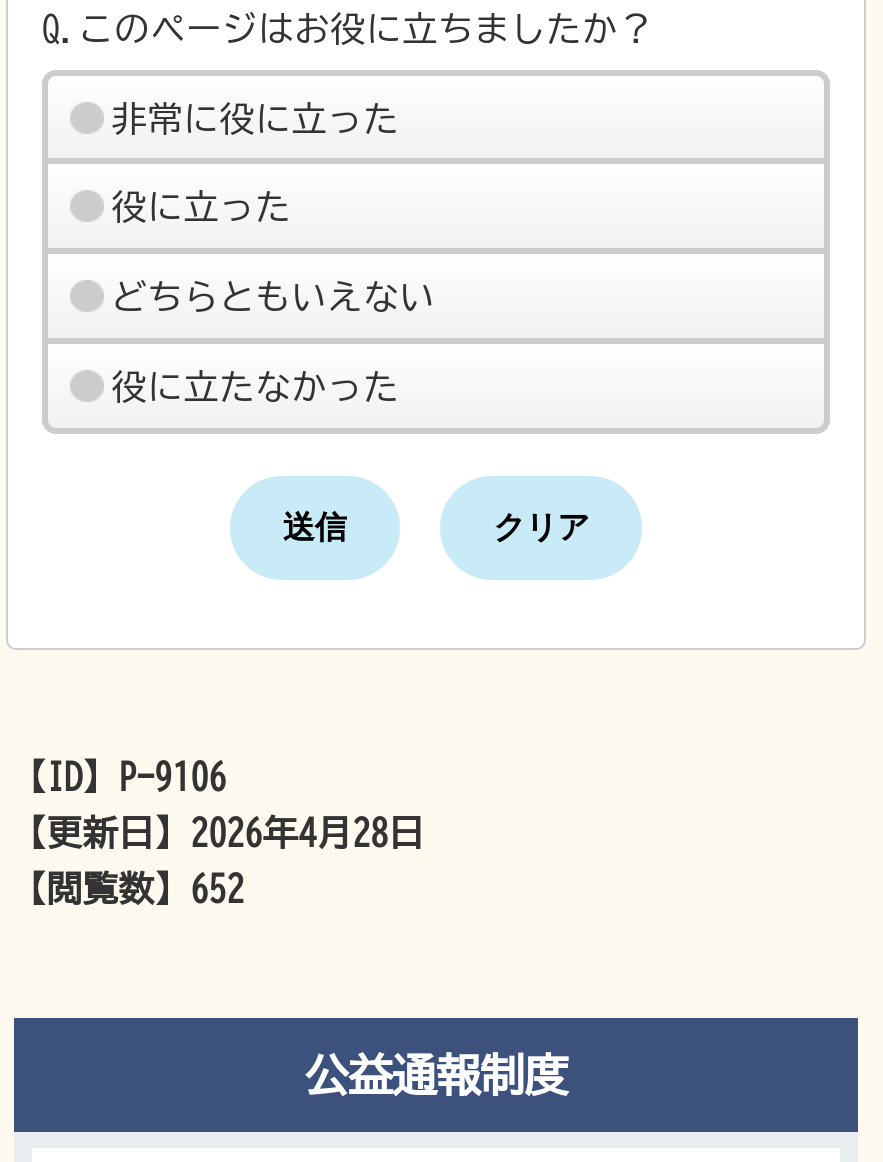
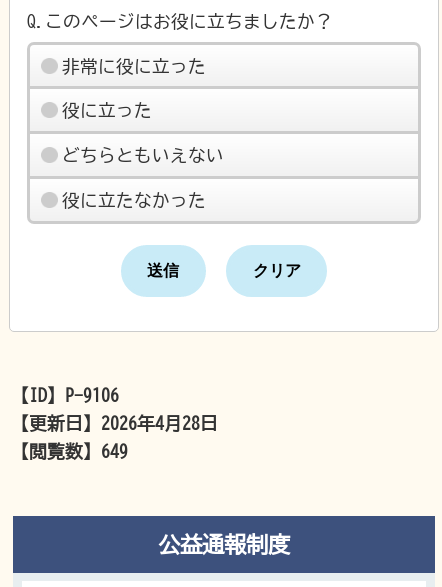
[10,870,244,906] 【閲覧数】652 -> [11,442,128,460] 【閲覧数】649

